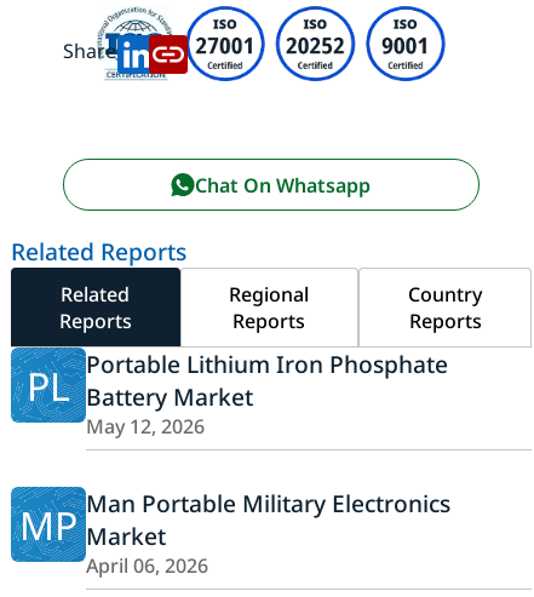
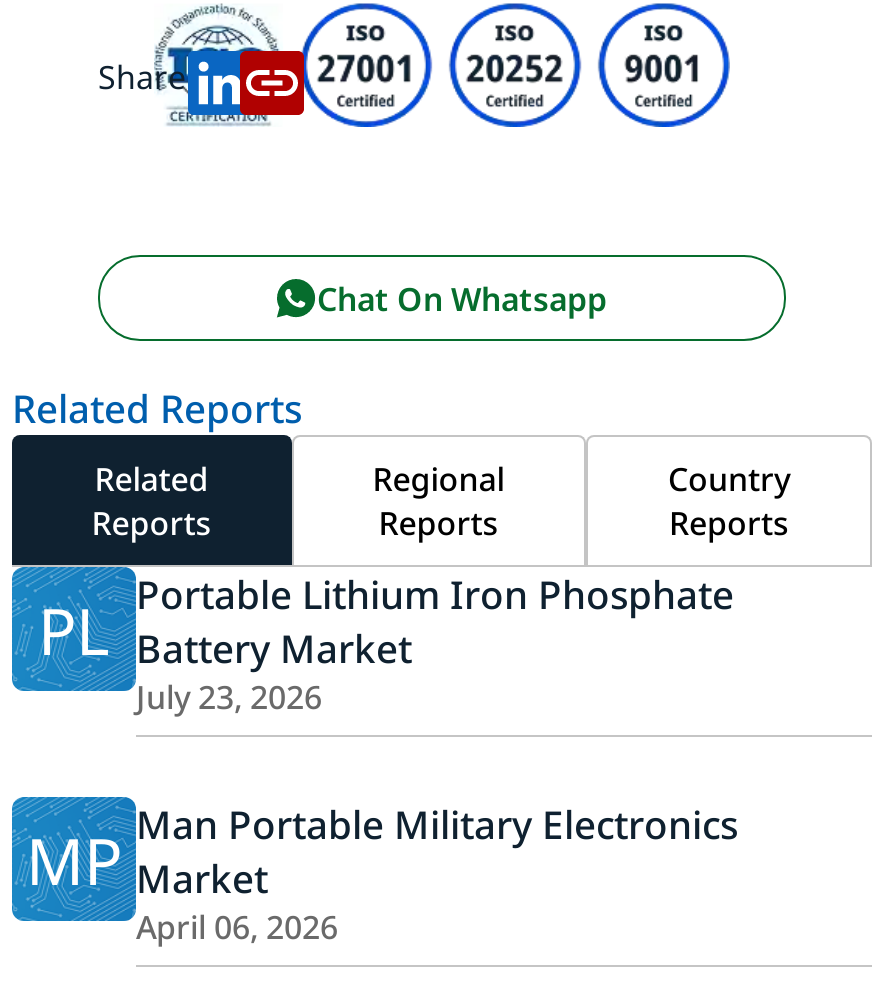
[86,413,205,440] May 12, 2026 -> [136,675,322,719] July 23, 2026

